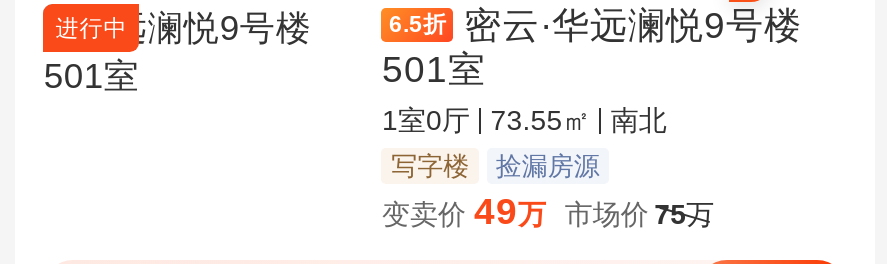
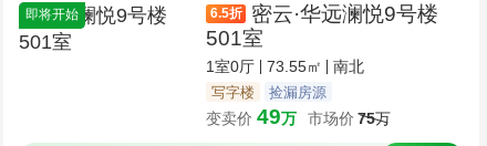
[55,13,127,39] 进行中 -> [26,7,79,22] 即将开始

